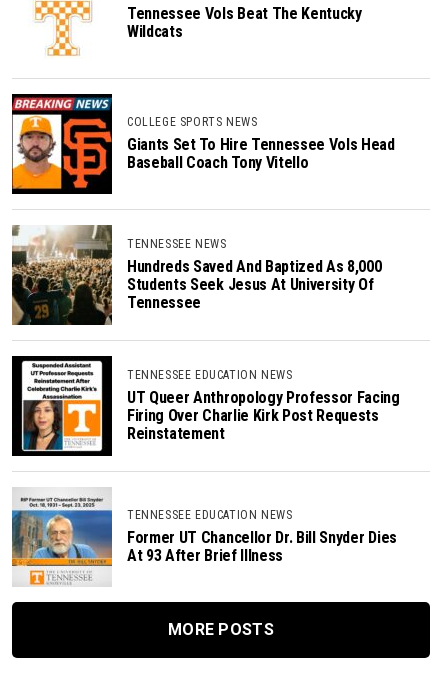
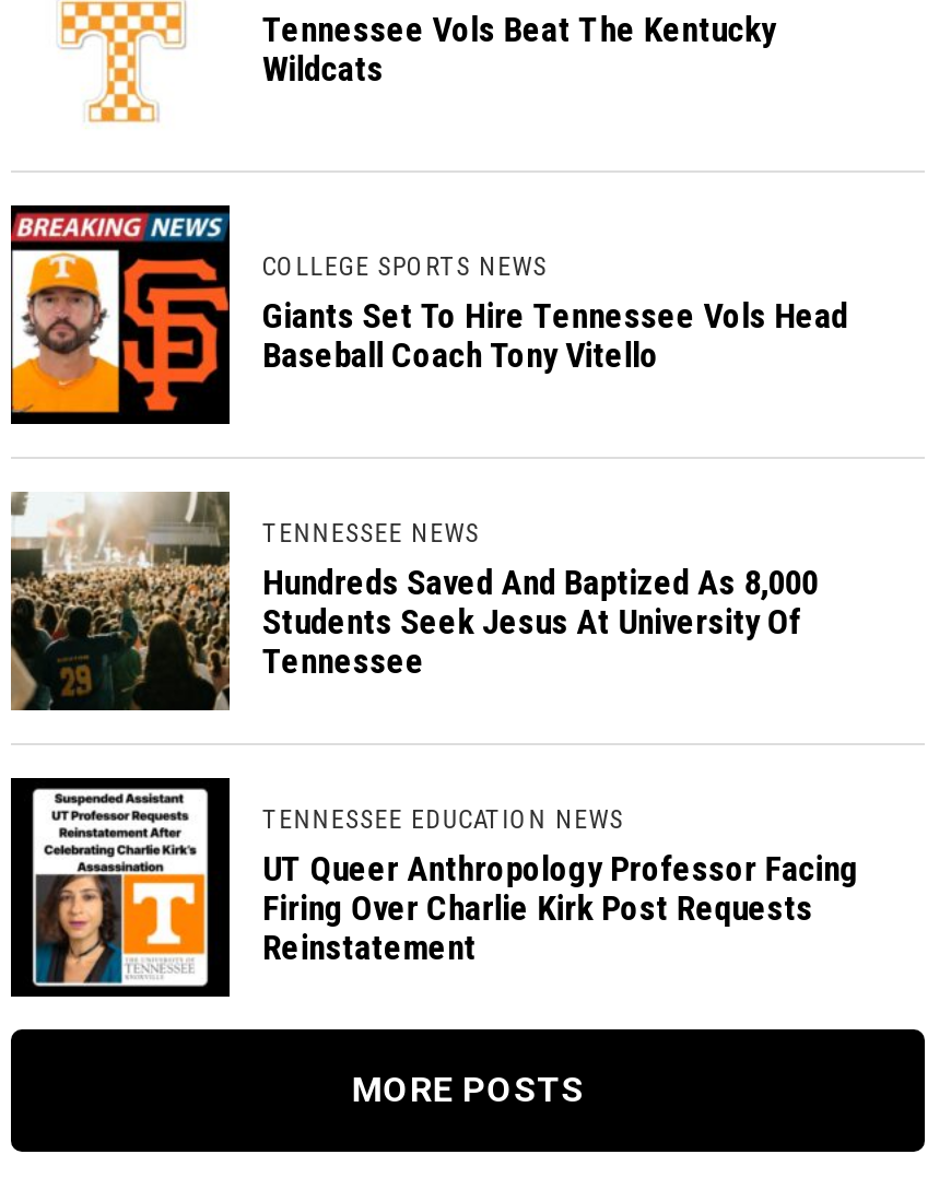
[11,487,397,587] [image] | TENNESSEE EDUCATION NEWS | Former UT Chancellor Dr. Bill Snyder Dies | At 93 After Brief Illness -> none

